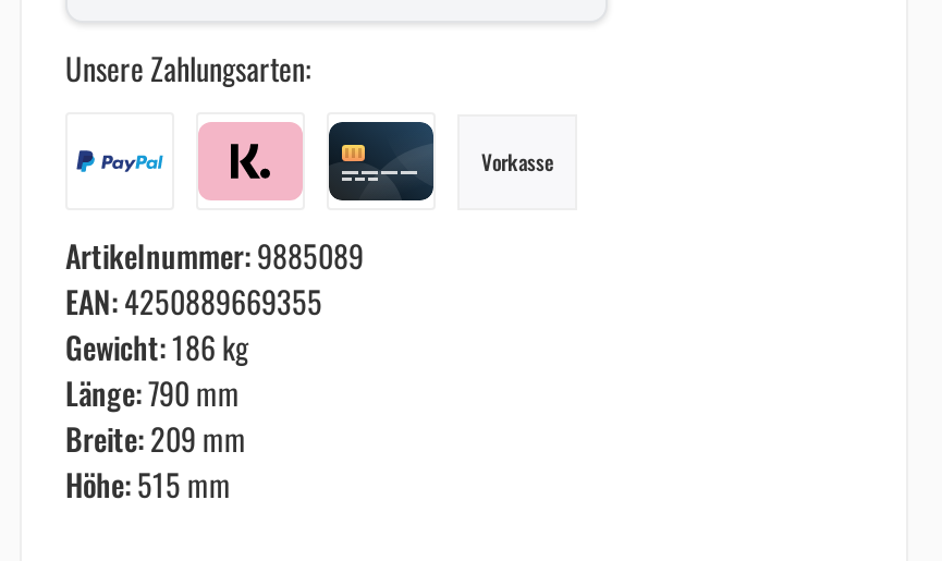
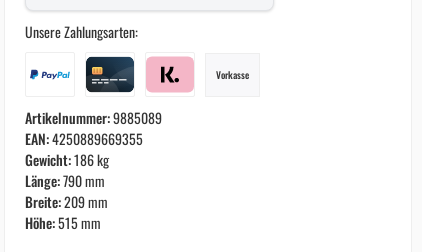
[198,123,303,199] [image] -> [85,56,135,93] [image]
[327,119,436,204] [image] -> [146,56,194,93] [image]

